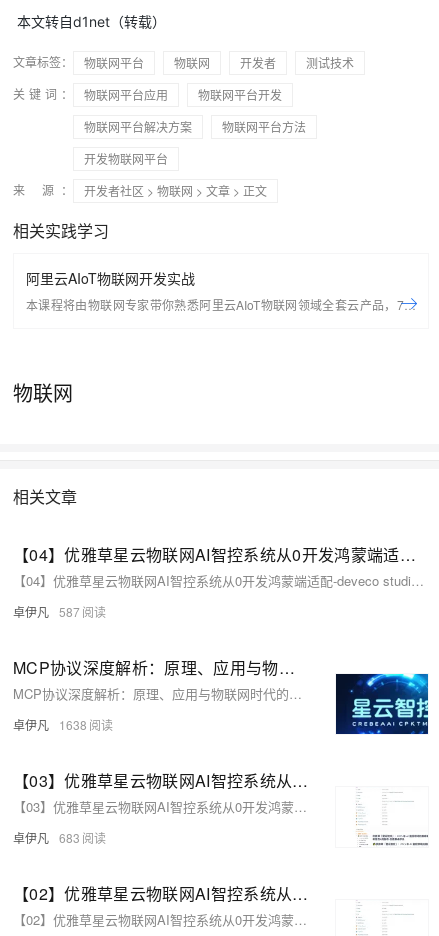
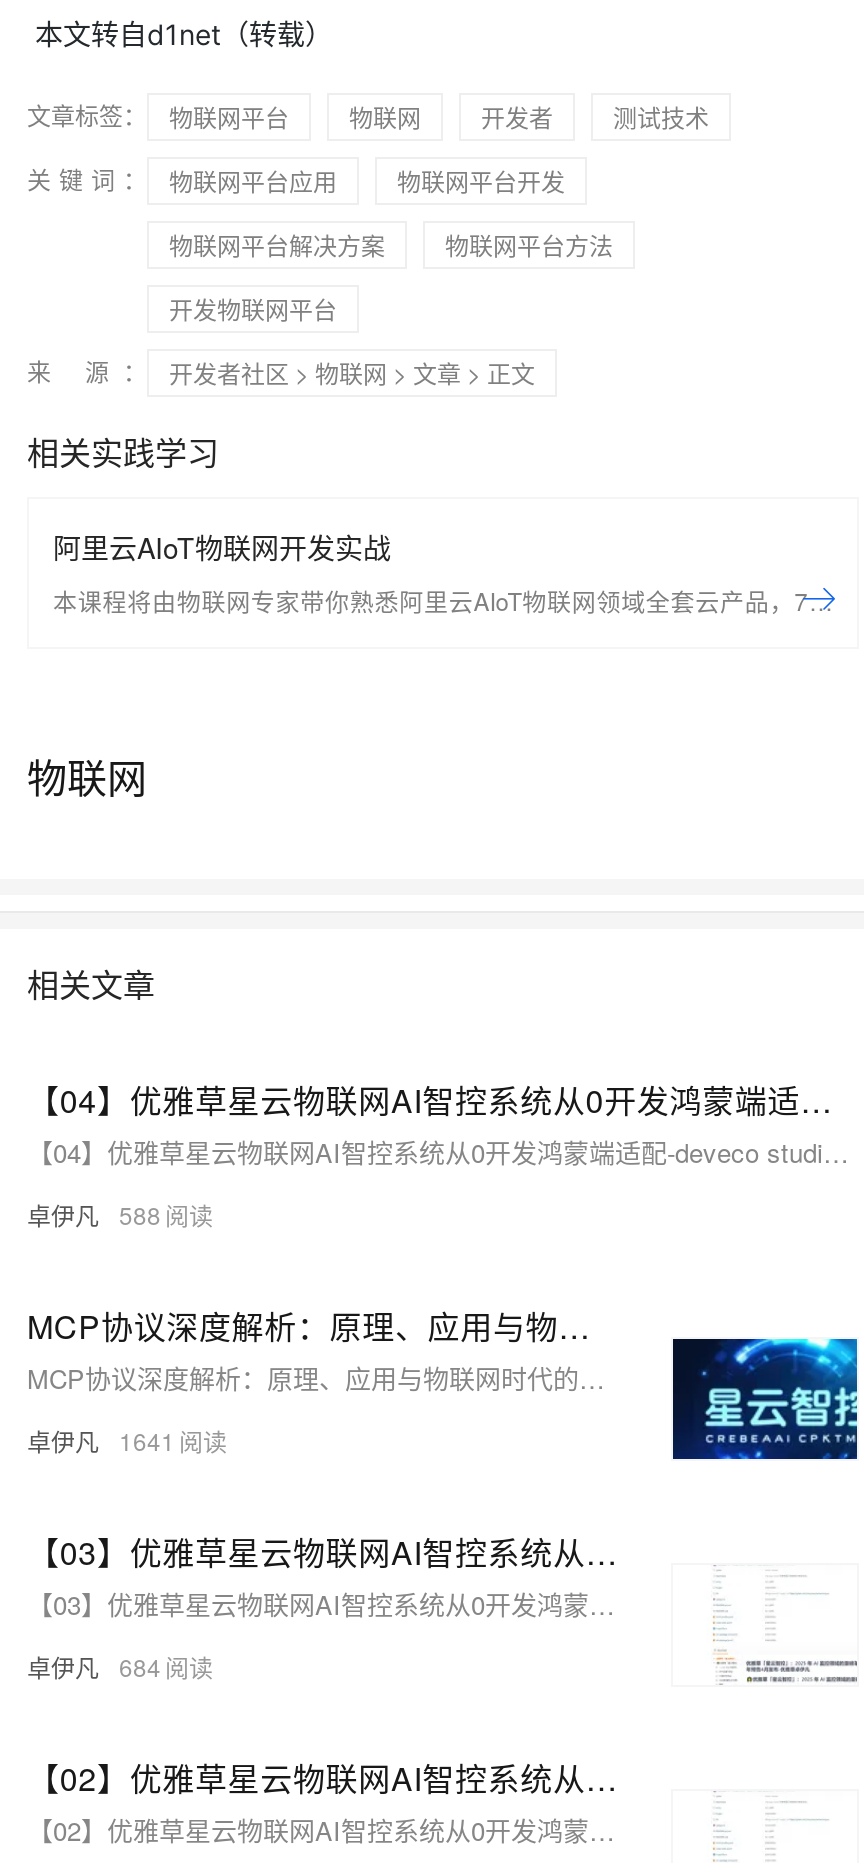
[13,603,80,620] 卓伊凡 587 -> [27,1196,161,1230] 卓伊凡 588
[13,716,87,733] 卓伊凡 1638 -> [27,1422,175,1456] 卓伊凡 1641
[13,829,80,846] 卓伊凡 683 -> [27,1648,161,1682] 卓伊凡 684

